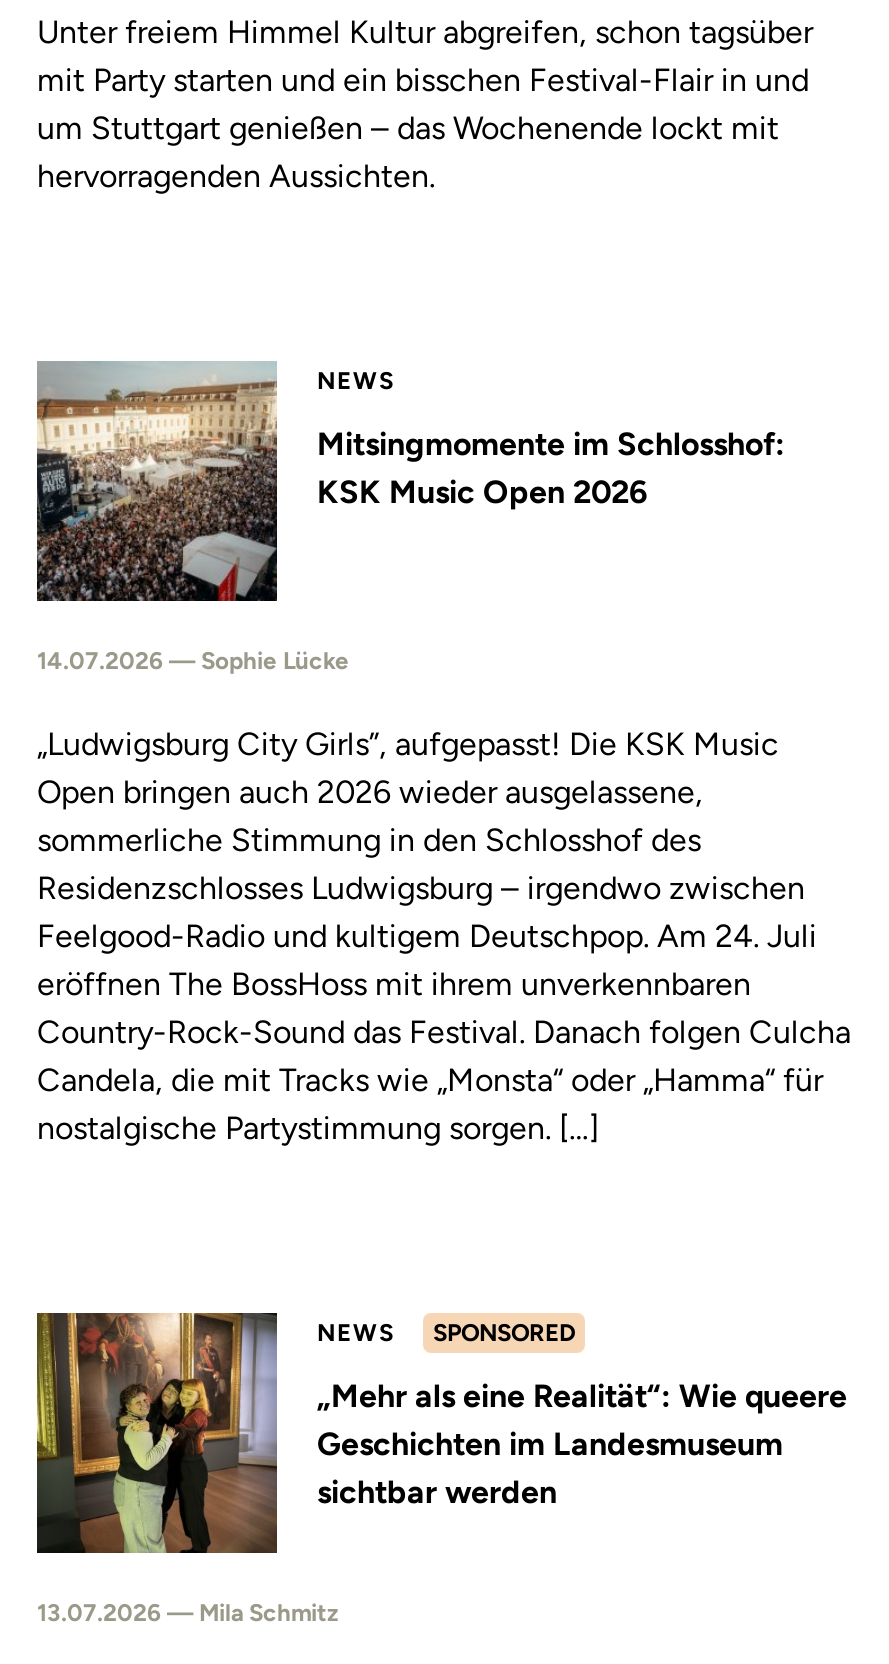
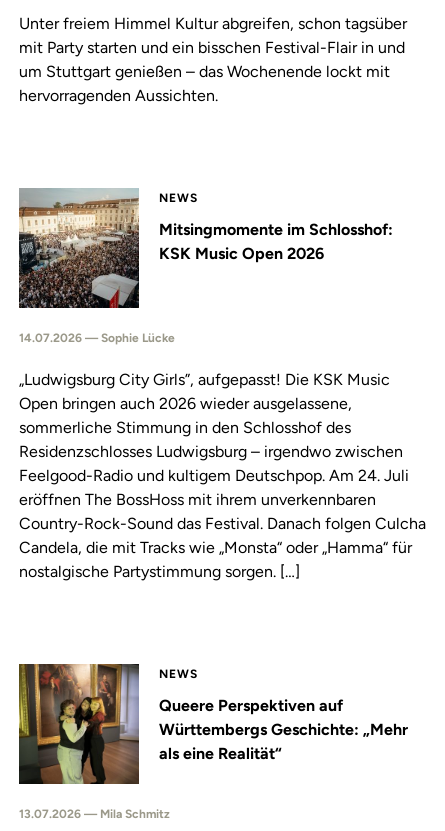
[317,1319,847,1511] SPONSORED | „Mehr als eine Realität“: Wie queere | Geschichten im Landesmuseum | sichtbar werden -> [159,696,408,763] Queere Perspektiven auf | Württembergs Geschichte: „Mehr | als eine Realität“

